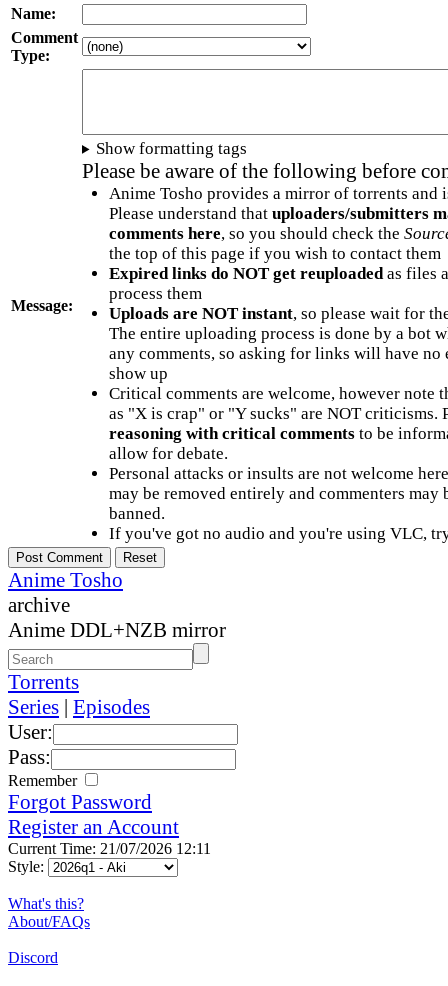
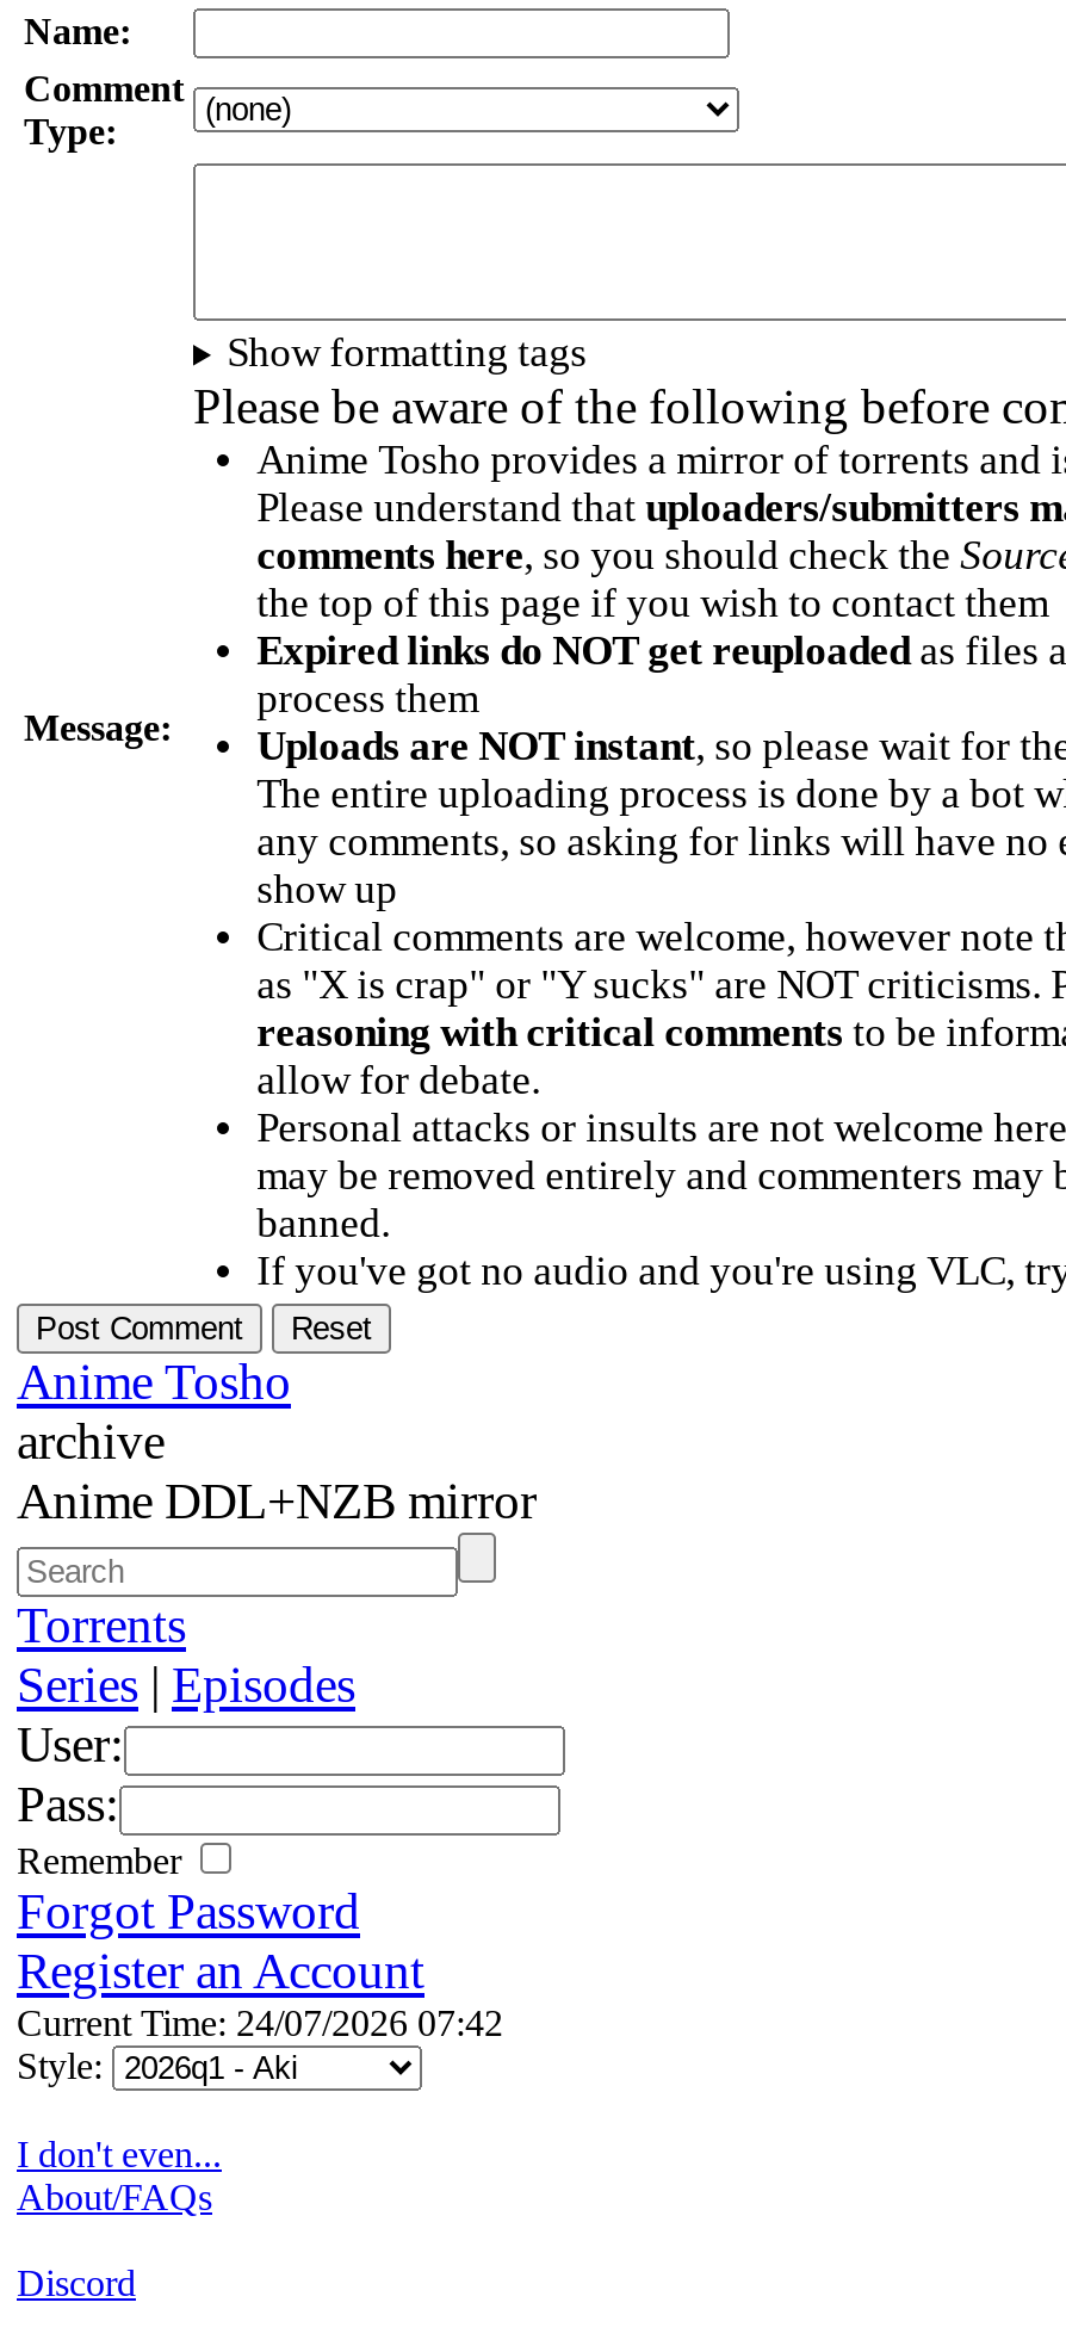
[8,840,211,857] Current Time: 21/07/2026 12:11 -> [17,2002,503,2043] Current Time: 24/07/2026 07:42
[8,895,84,912] What's this? -> [17,2133,222,2174] I don't even...

